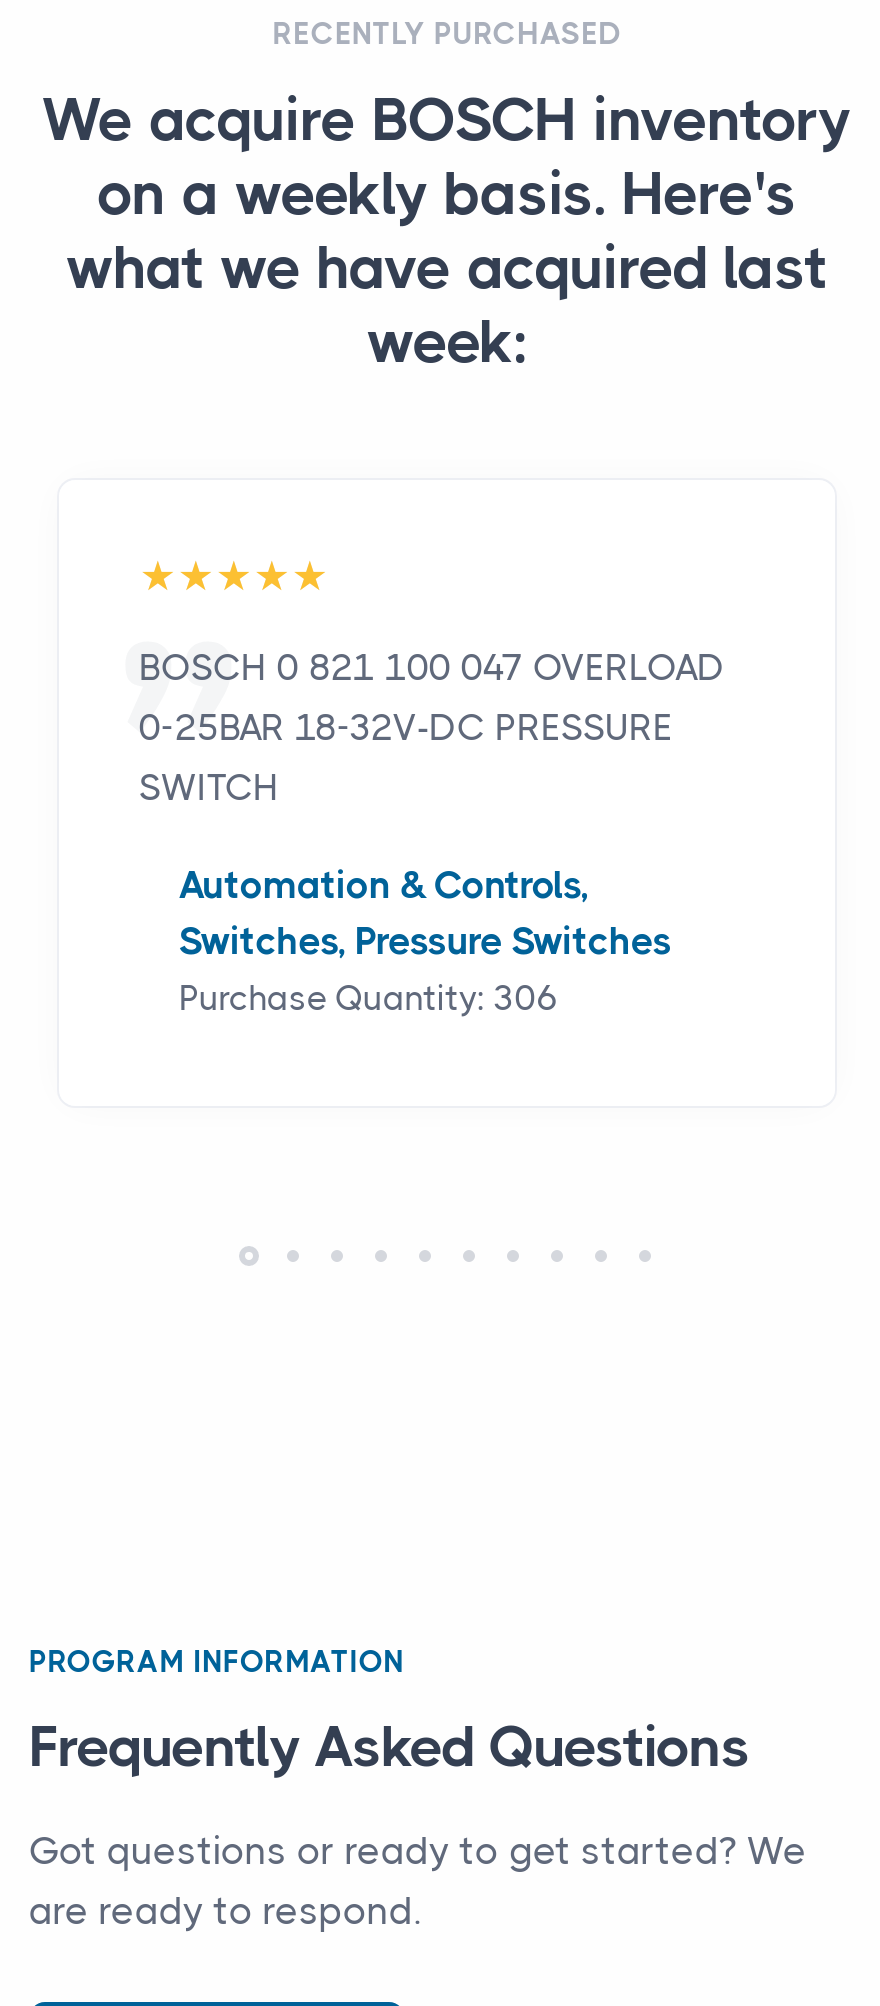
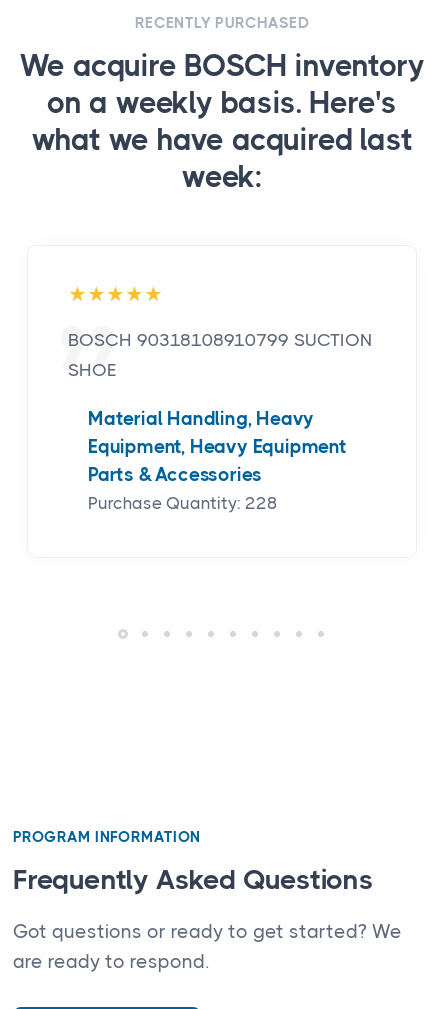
[139,649,725,1019] BOSCH 0 821 100 047 OVERLOAD | 0-25BAR 18-32V-DC PRESSURE | SWITCH | Automation & Controls, | Switches, Pressure Switches | Purchase Quantity: 306 -> [68,330,372,513] BOSCH 90318108910799 SUCTION | SHOE | Material Handling, Heavy | Equipment, Heavy Equipment | Parts & Accessories | Purchase Quantity: 228

